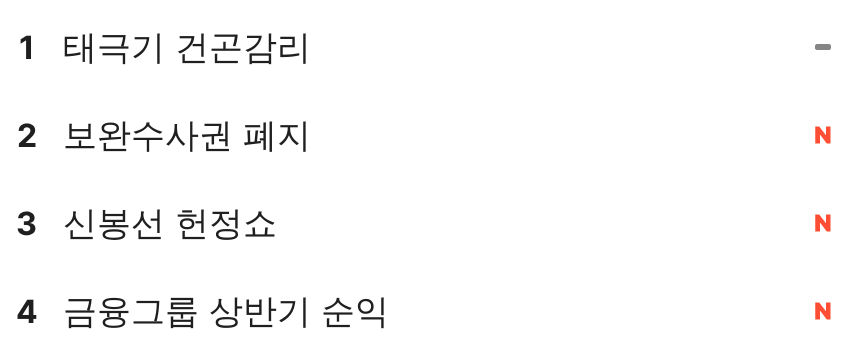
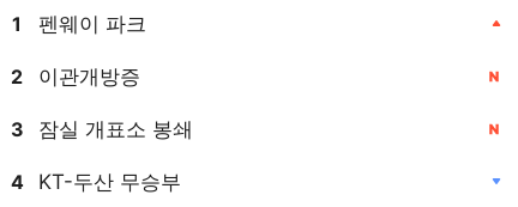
[63,27,311,67] 태극기 건곤감리 -> [38,12,146,36] 펜웨이 파크
[63,115,311,155] 보완수사권 폐지 -> [38,64,140,88] 이관개방증
[63,203,277,243] 신봉선 헌정쇼 -> [38,117,193,141] 잠실 개표소 봉쇄
[63,291,389,331] 금융그룹 상반기 순익 -> [38,170,181,194] KT-두산 무승부

